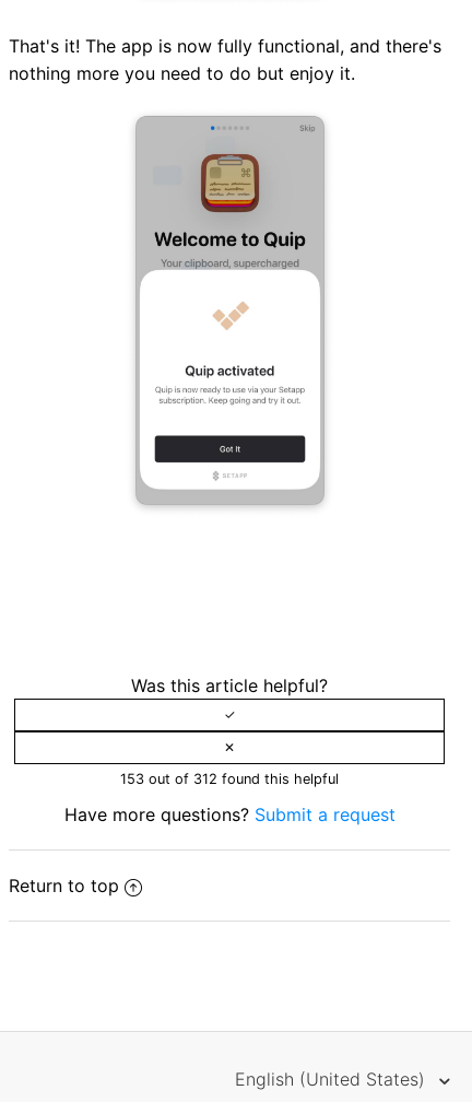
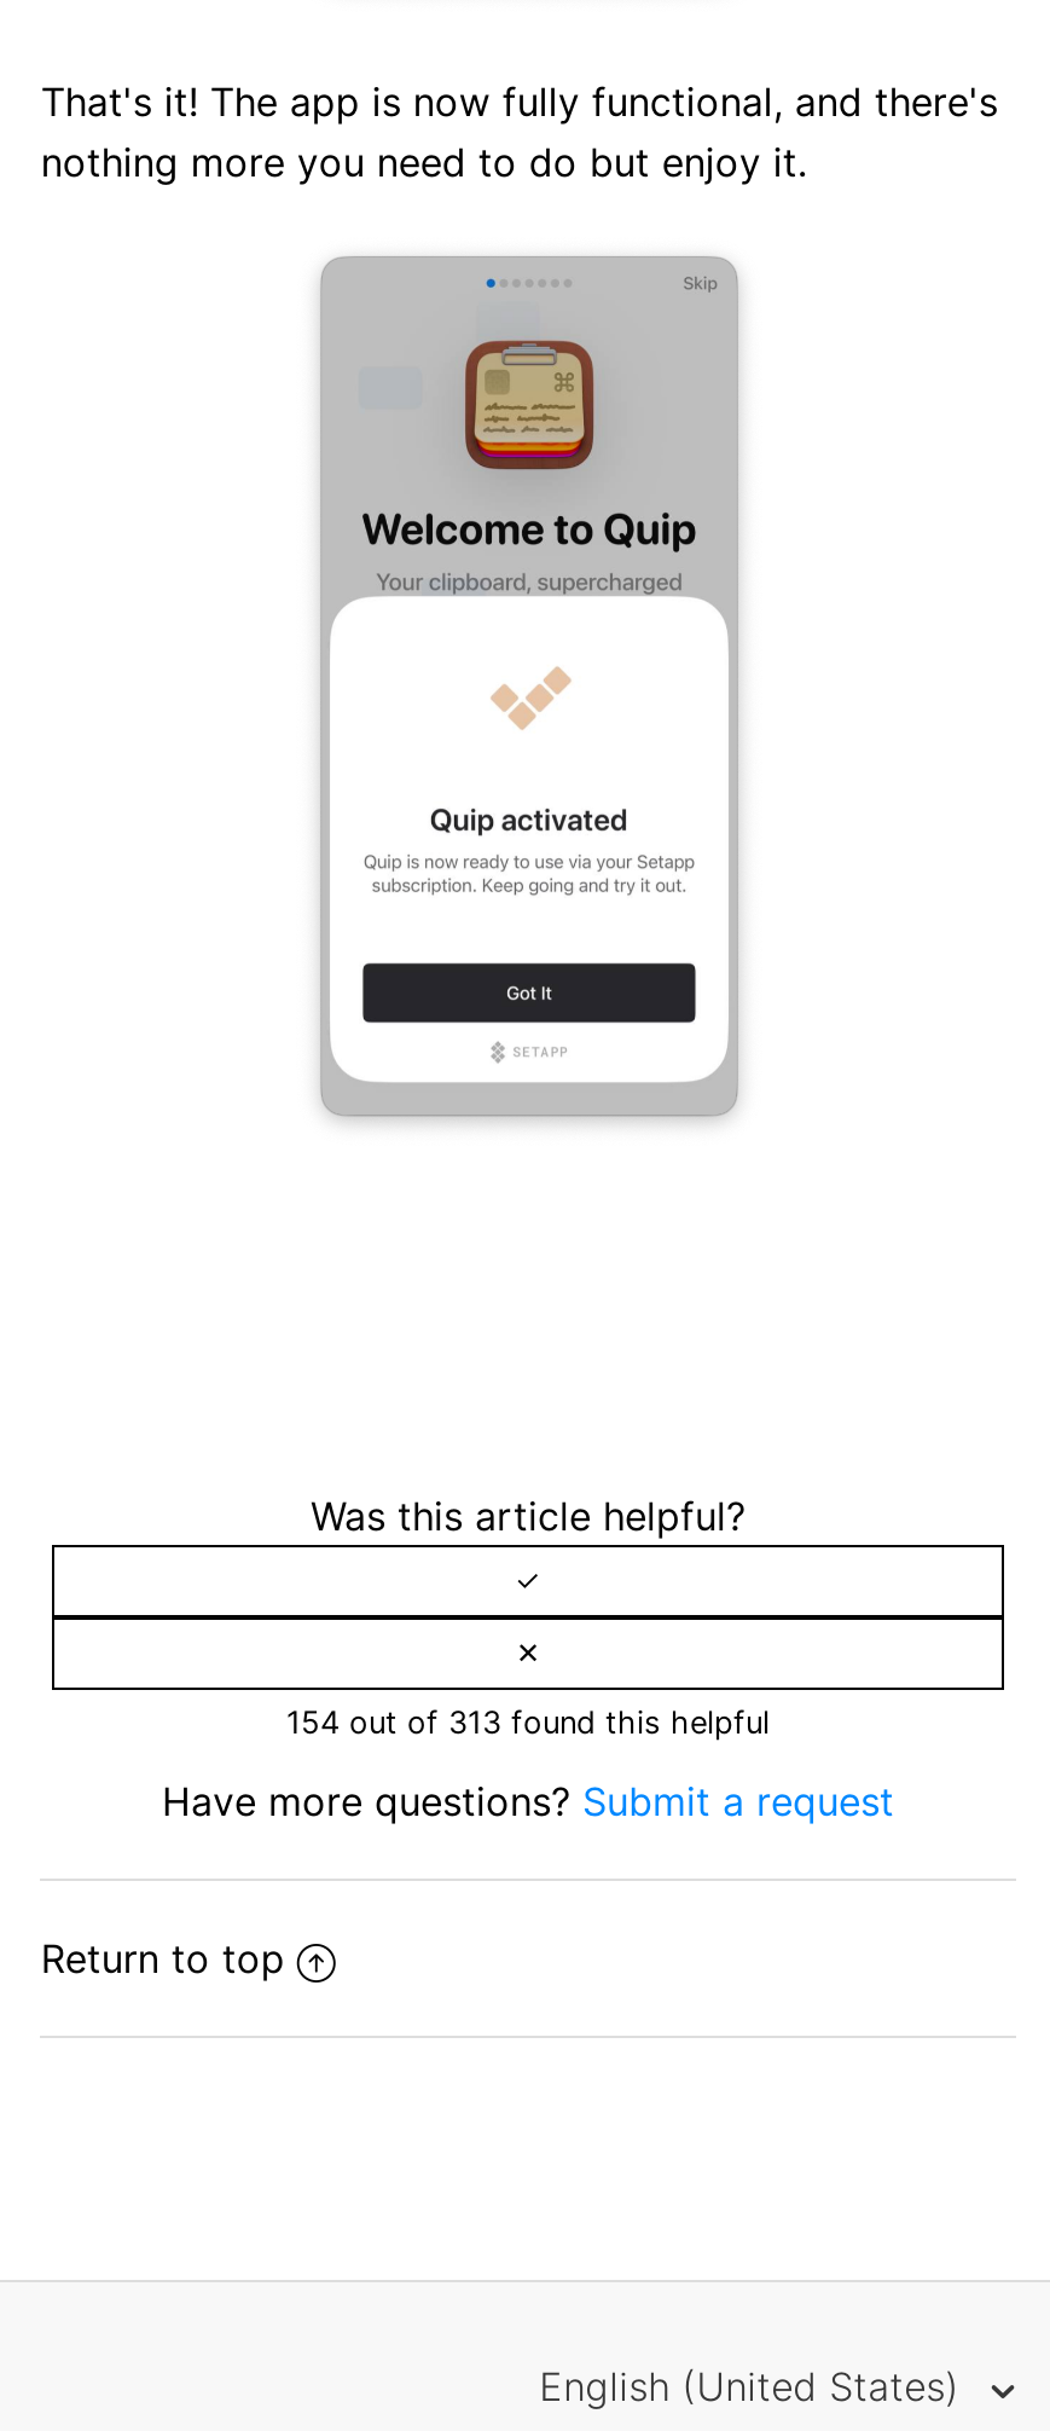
[120,771,339,788] 153 out of 312 found this helpful -> [286,1705,770,1742] 154 out of 313 found this helpful

